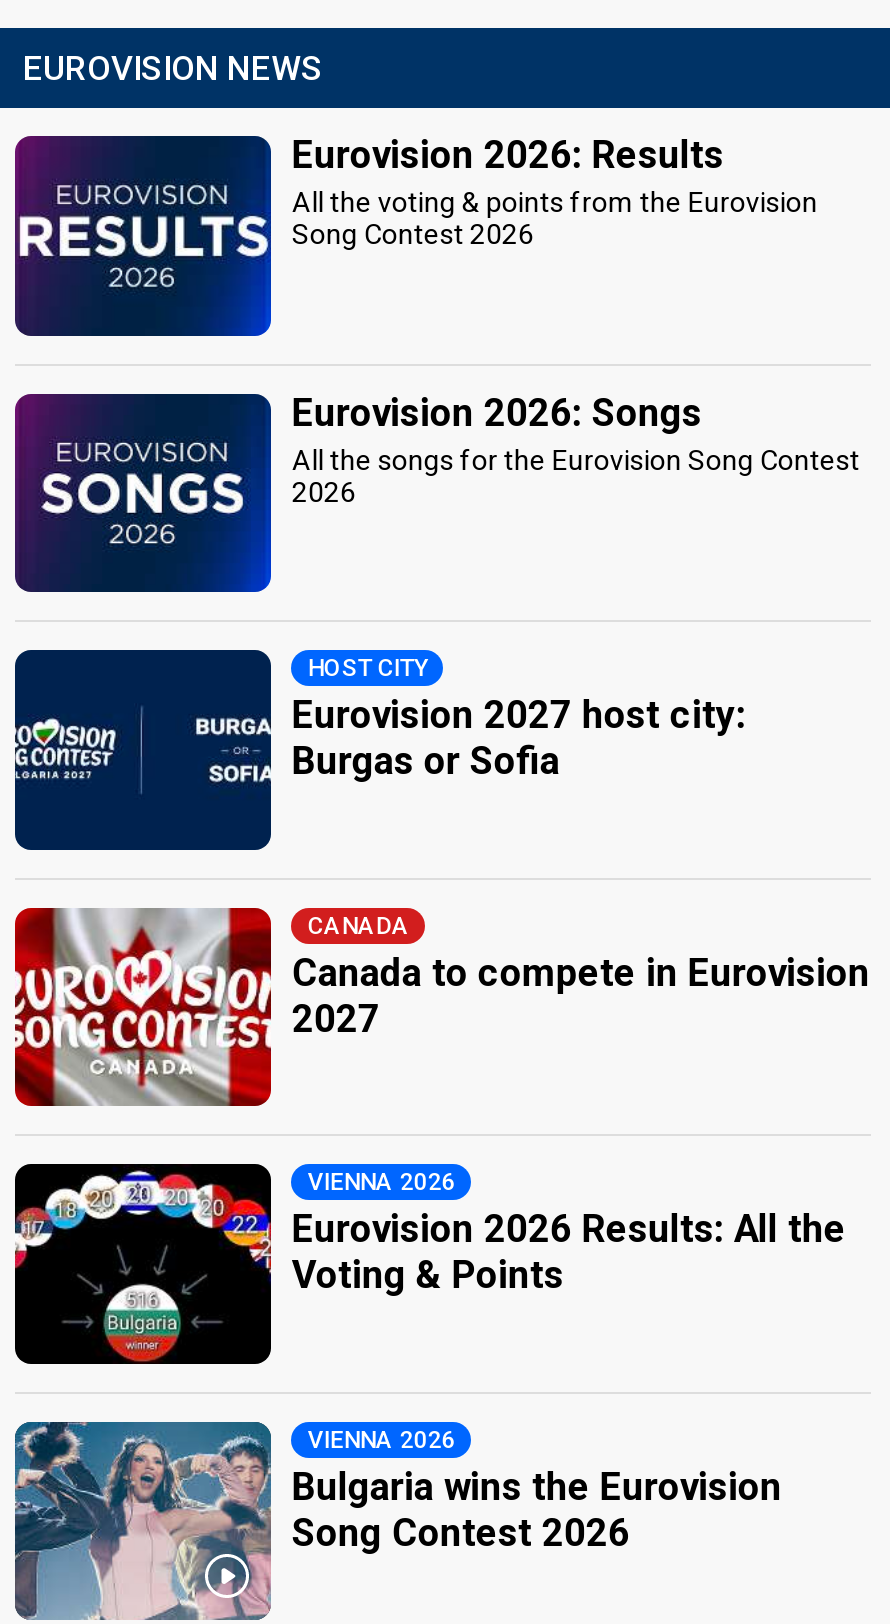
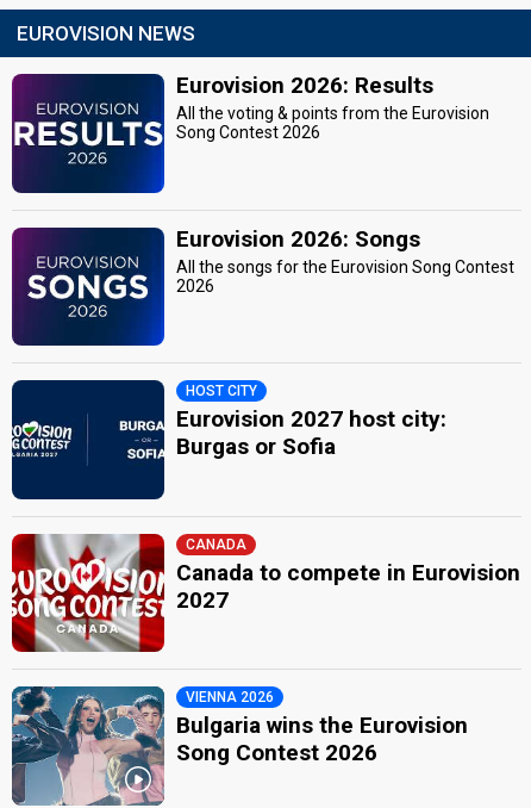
[13,1164,846,1368] [image] | Eurovision 2026 Results: All the | Voting & Points -> none
[308,1425,456,1453] VIENNA 2026 -> none

